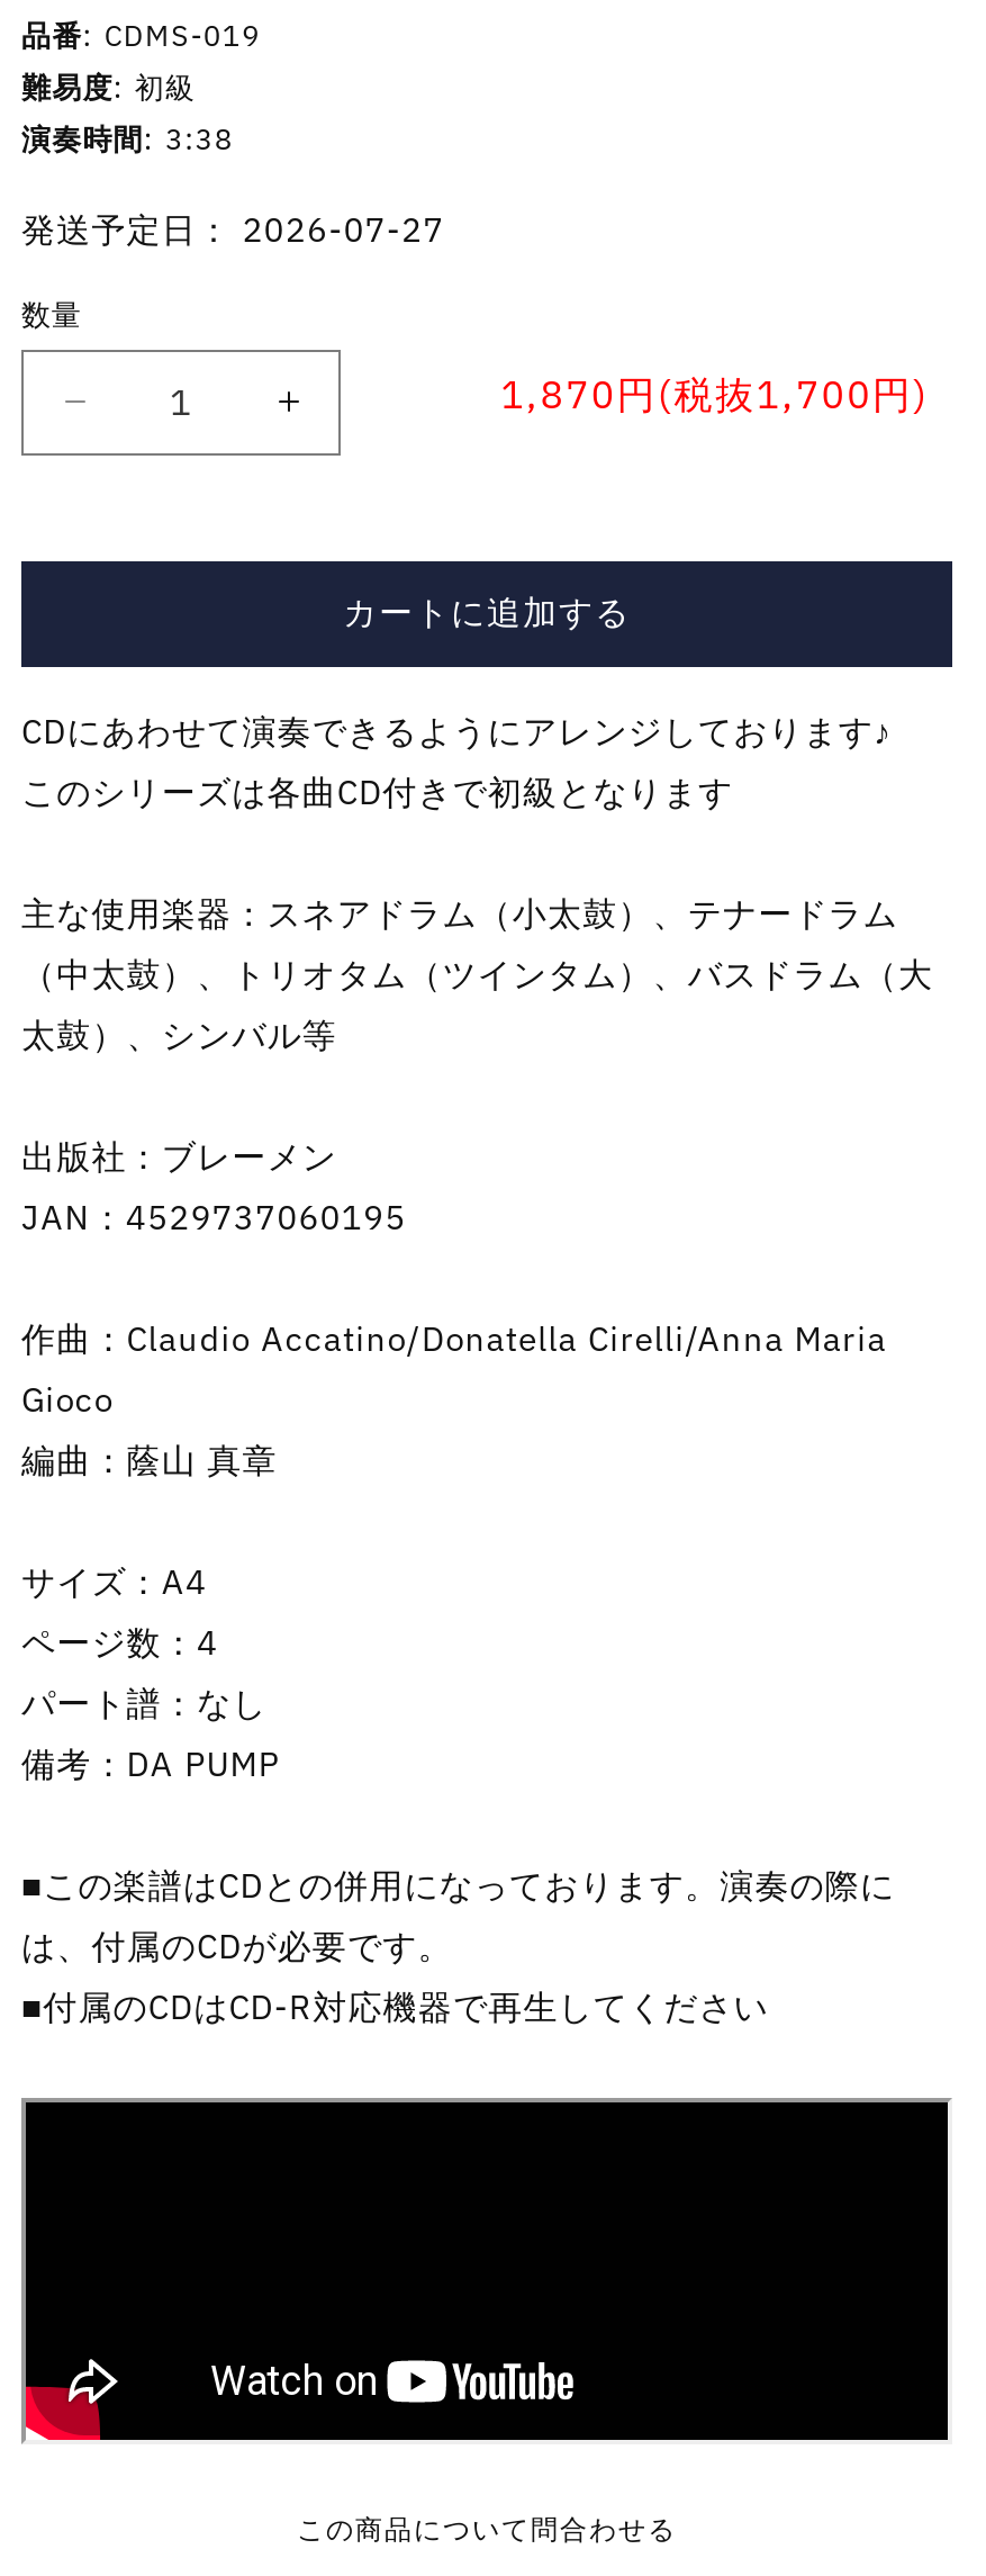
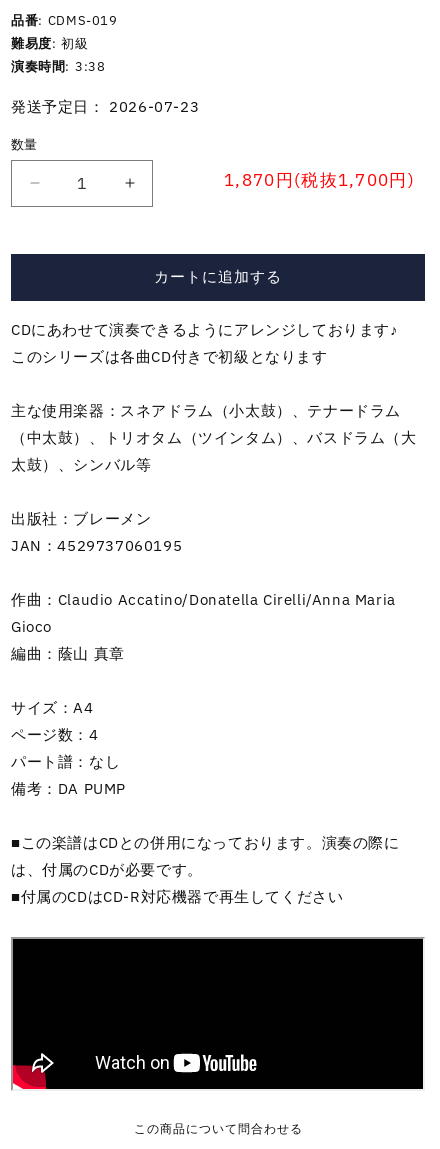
[21,207,445,250] 発送予定日： 2026-07-27 -> [11,97,199,116] 発送予定日： 2026-07-23

